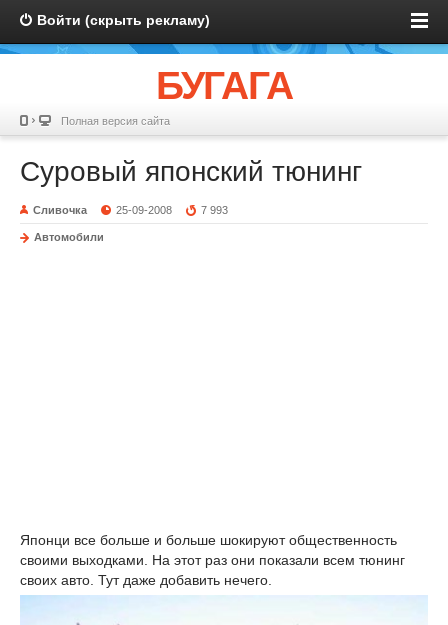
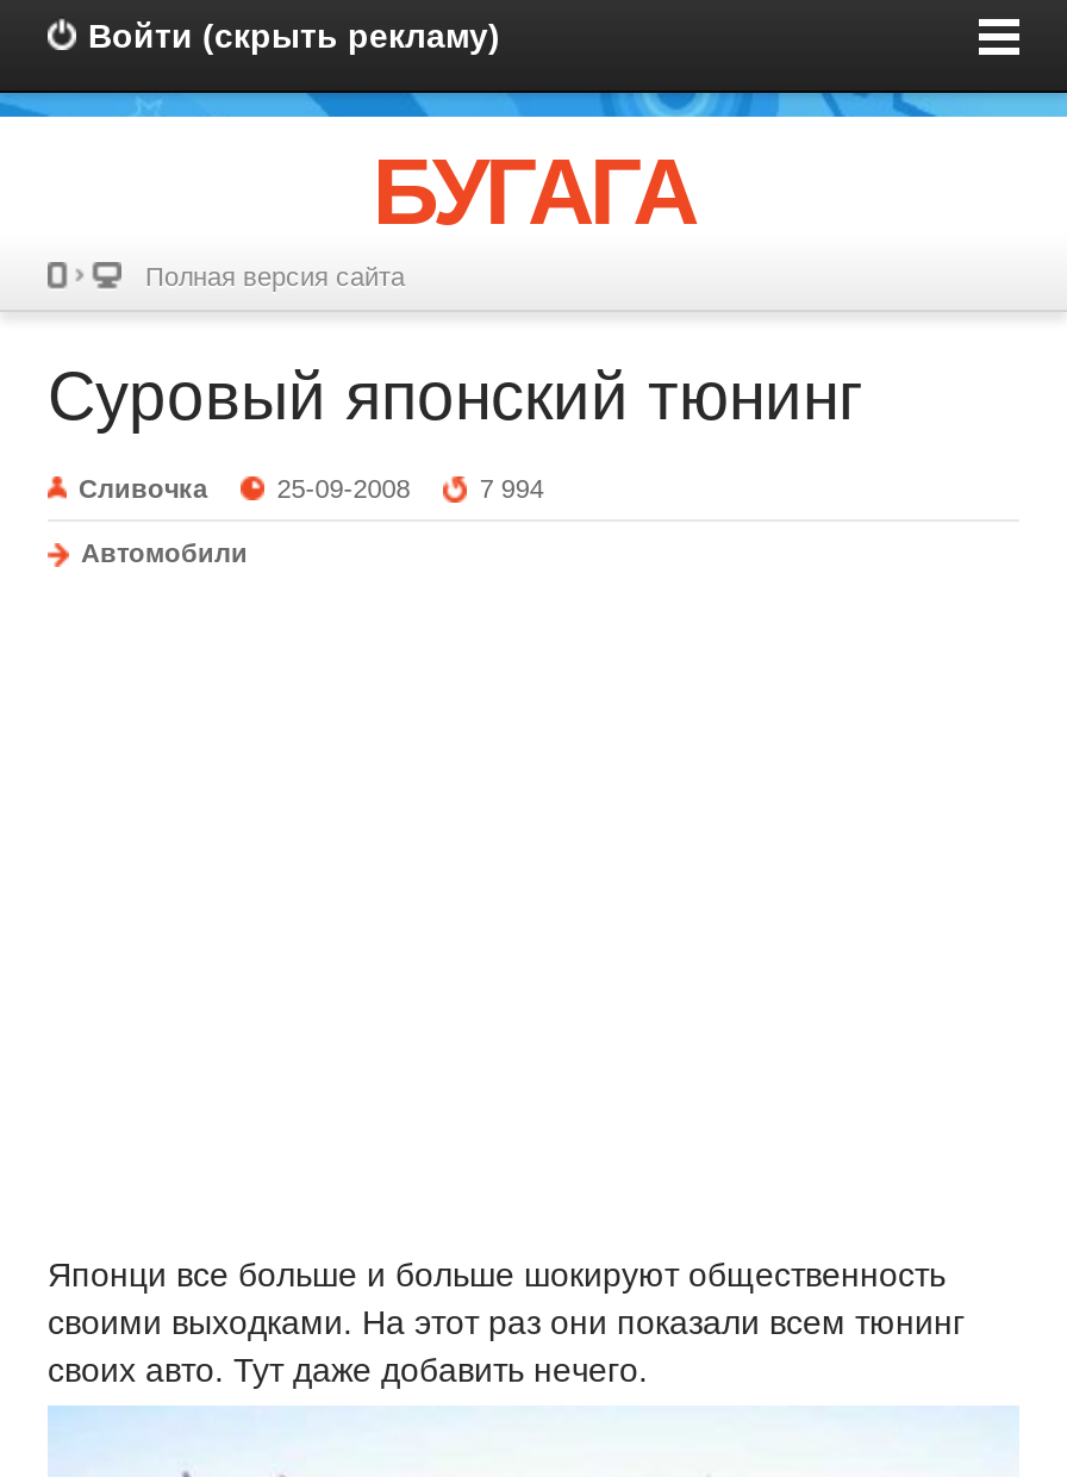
[201,204,228,216] 7 993 -> [480,474,544,503] 7 994

